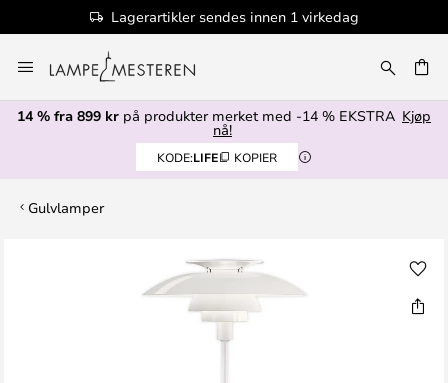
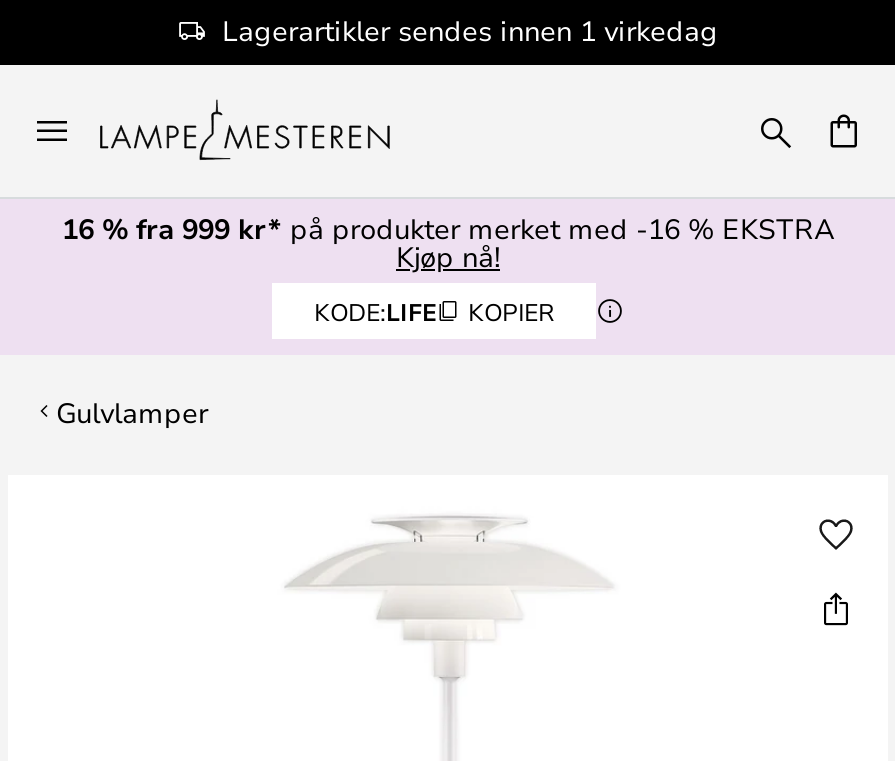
[17,106,431,139] 14 % fra 899 kr på produkter merket med -14 % EKSTRA Kjøp | nå! -> [62,209,834,275] 16 % fra 999 kr* på produkter merket med -16 % EKSTRA | Kjøp nå!

